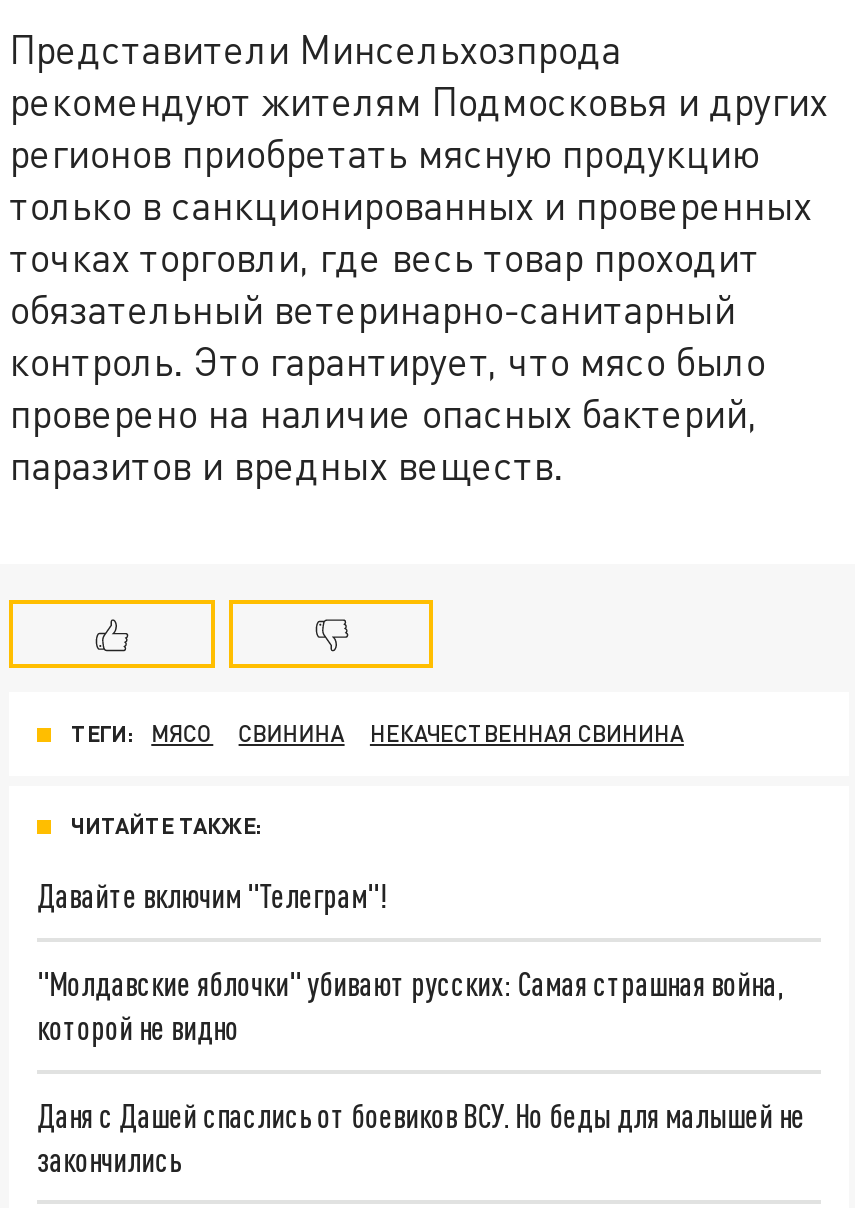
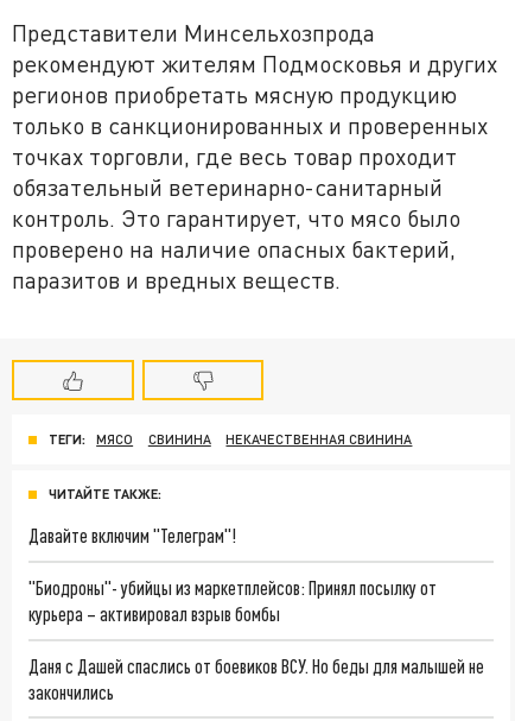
[37,964,783,1046] "Молдавские яблочки" убивают русских: Самая страшная война, | которой не видно -> [29,576,437,625] "Биодроны"- убийцы из маркетплейсов: Принял посылку от | курьера – активировал взрыв бомбы

